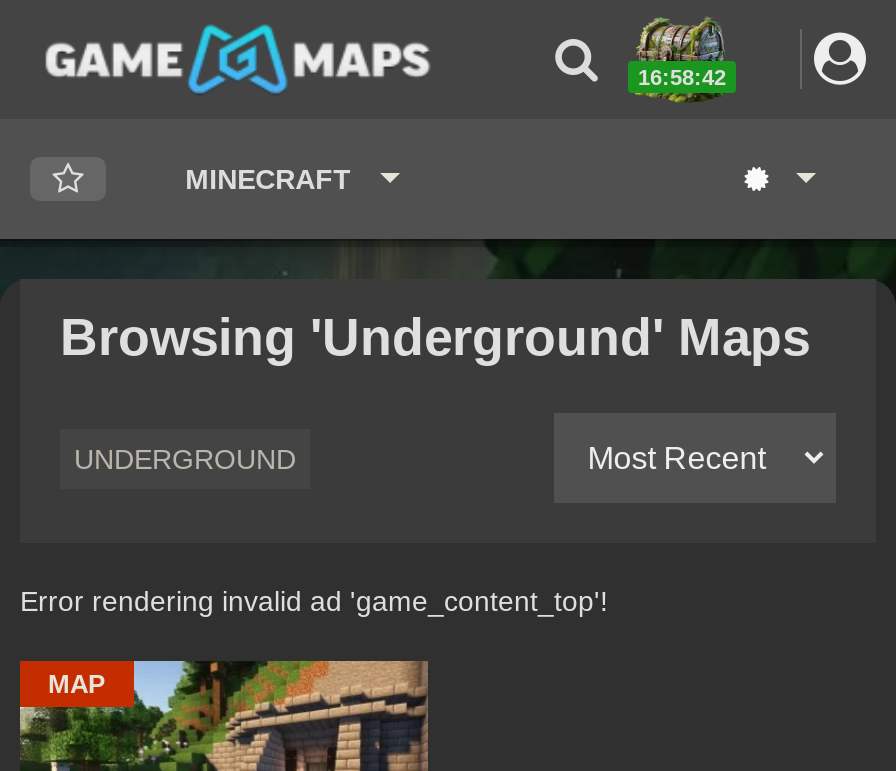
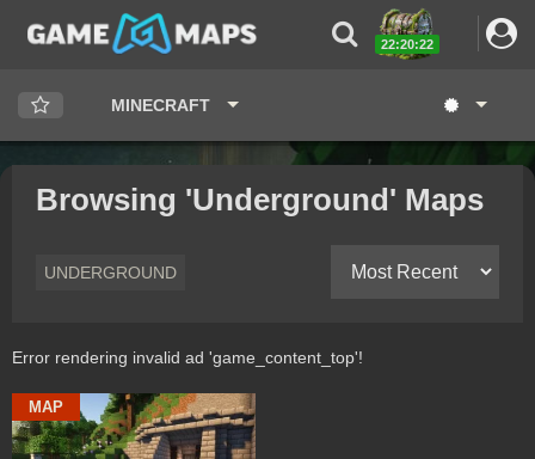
[638,65,726,89] 16:58:42 -> [381,37,433,51] 22:20:22

